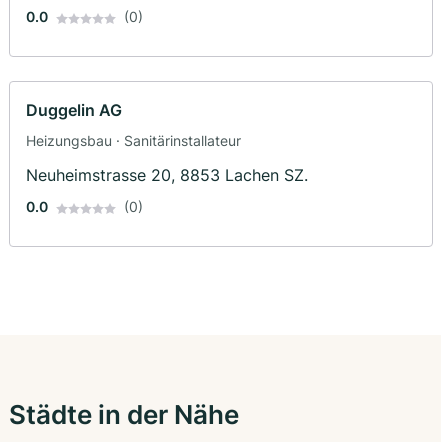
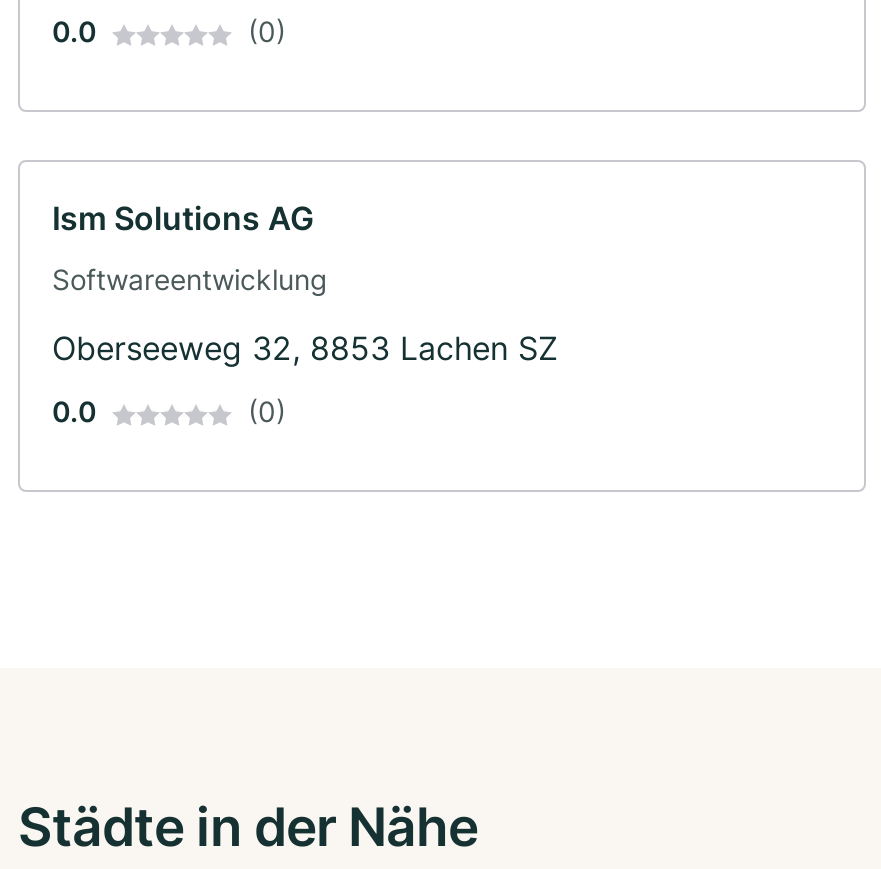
[26,100,122,120] Duggelin AG -> [52,199,314,239] Ism Solutions AG
[26,132,241,149] Heizungsbau · Sanitärinstallateur -> [52,263,328,297] Softwareentwicklung
[26,165,308,185] Neuheimstrasse 20, 8853 Lachen SZ. -> [52,329,558,369] Oberseeweg 32, 8853 Lachen SZ

